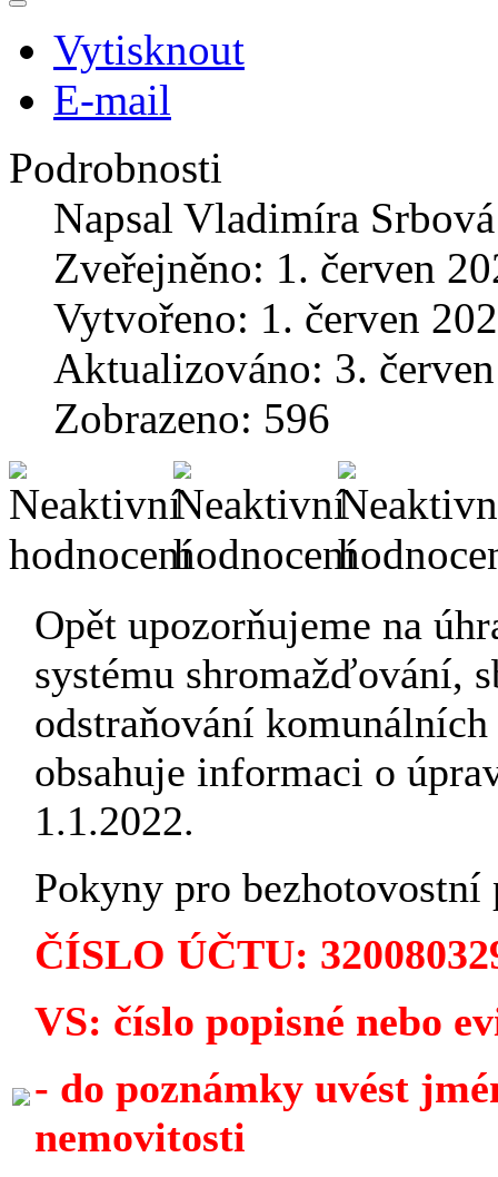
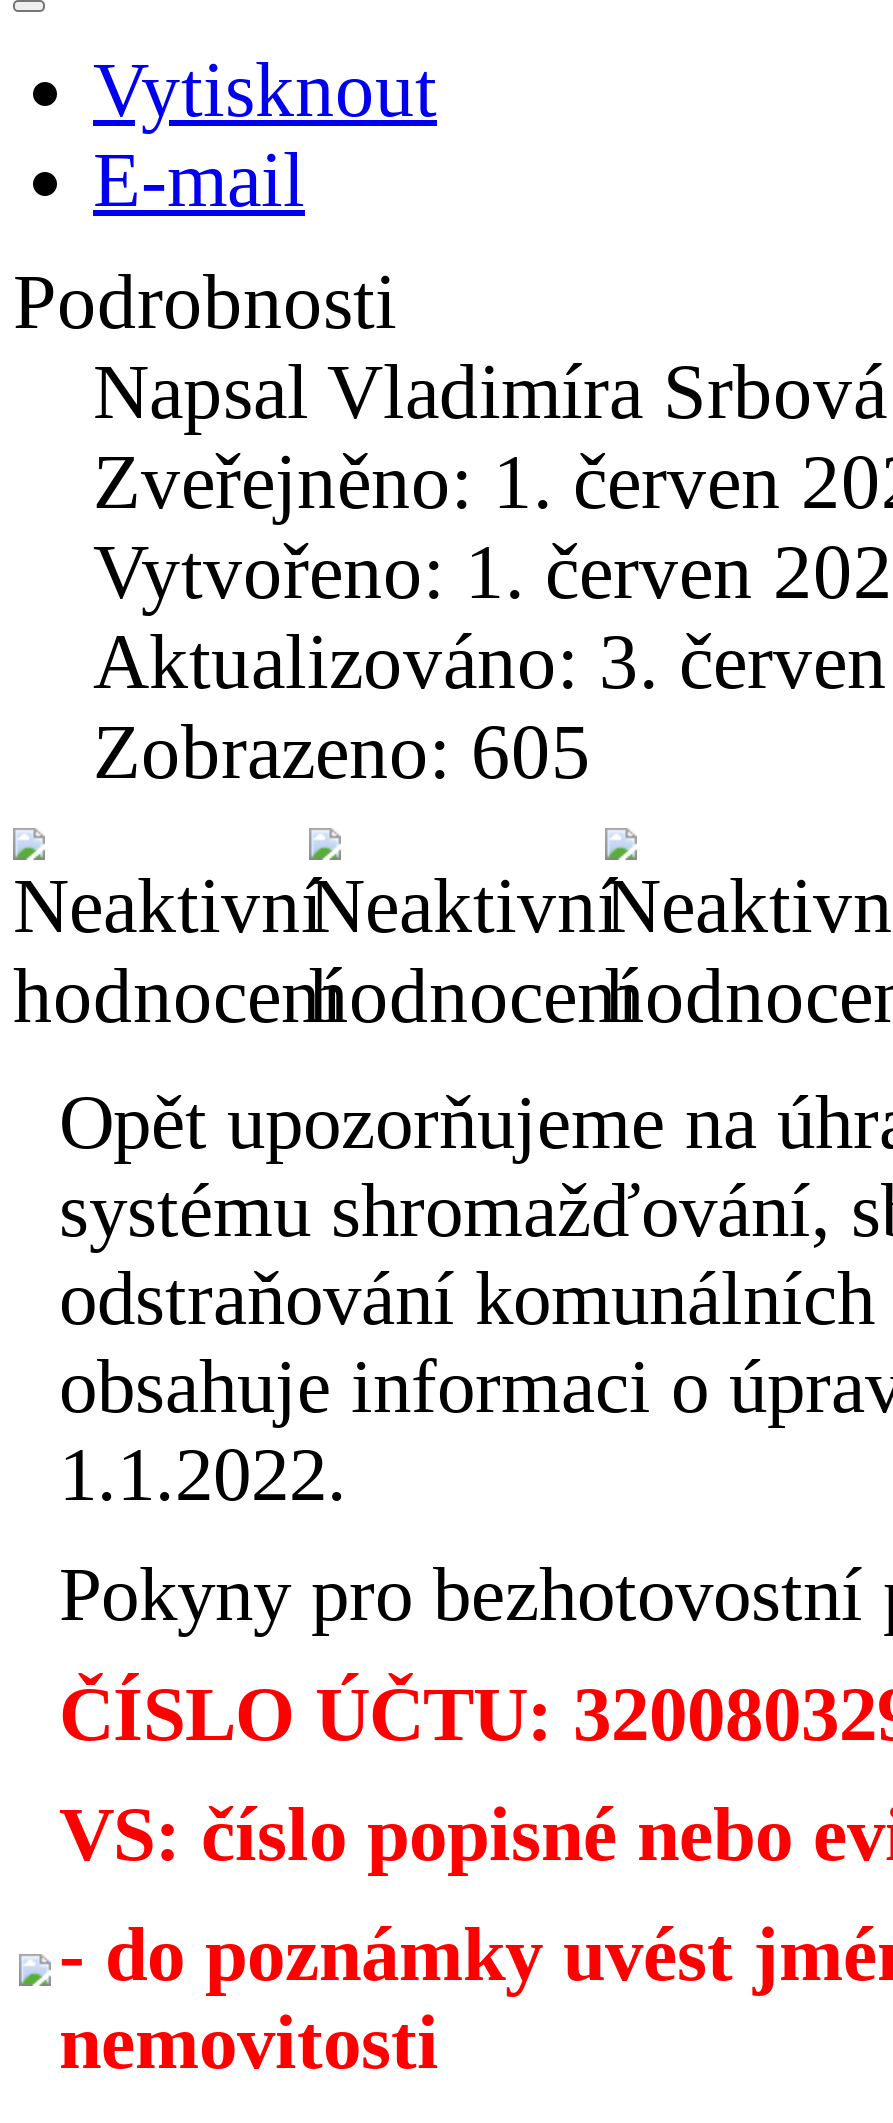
[53,394,330,442] Zobrazeno: 596 -> [93,708,591,794] Zobrazeno: 605

